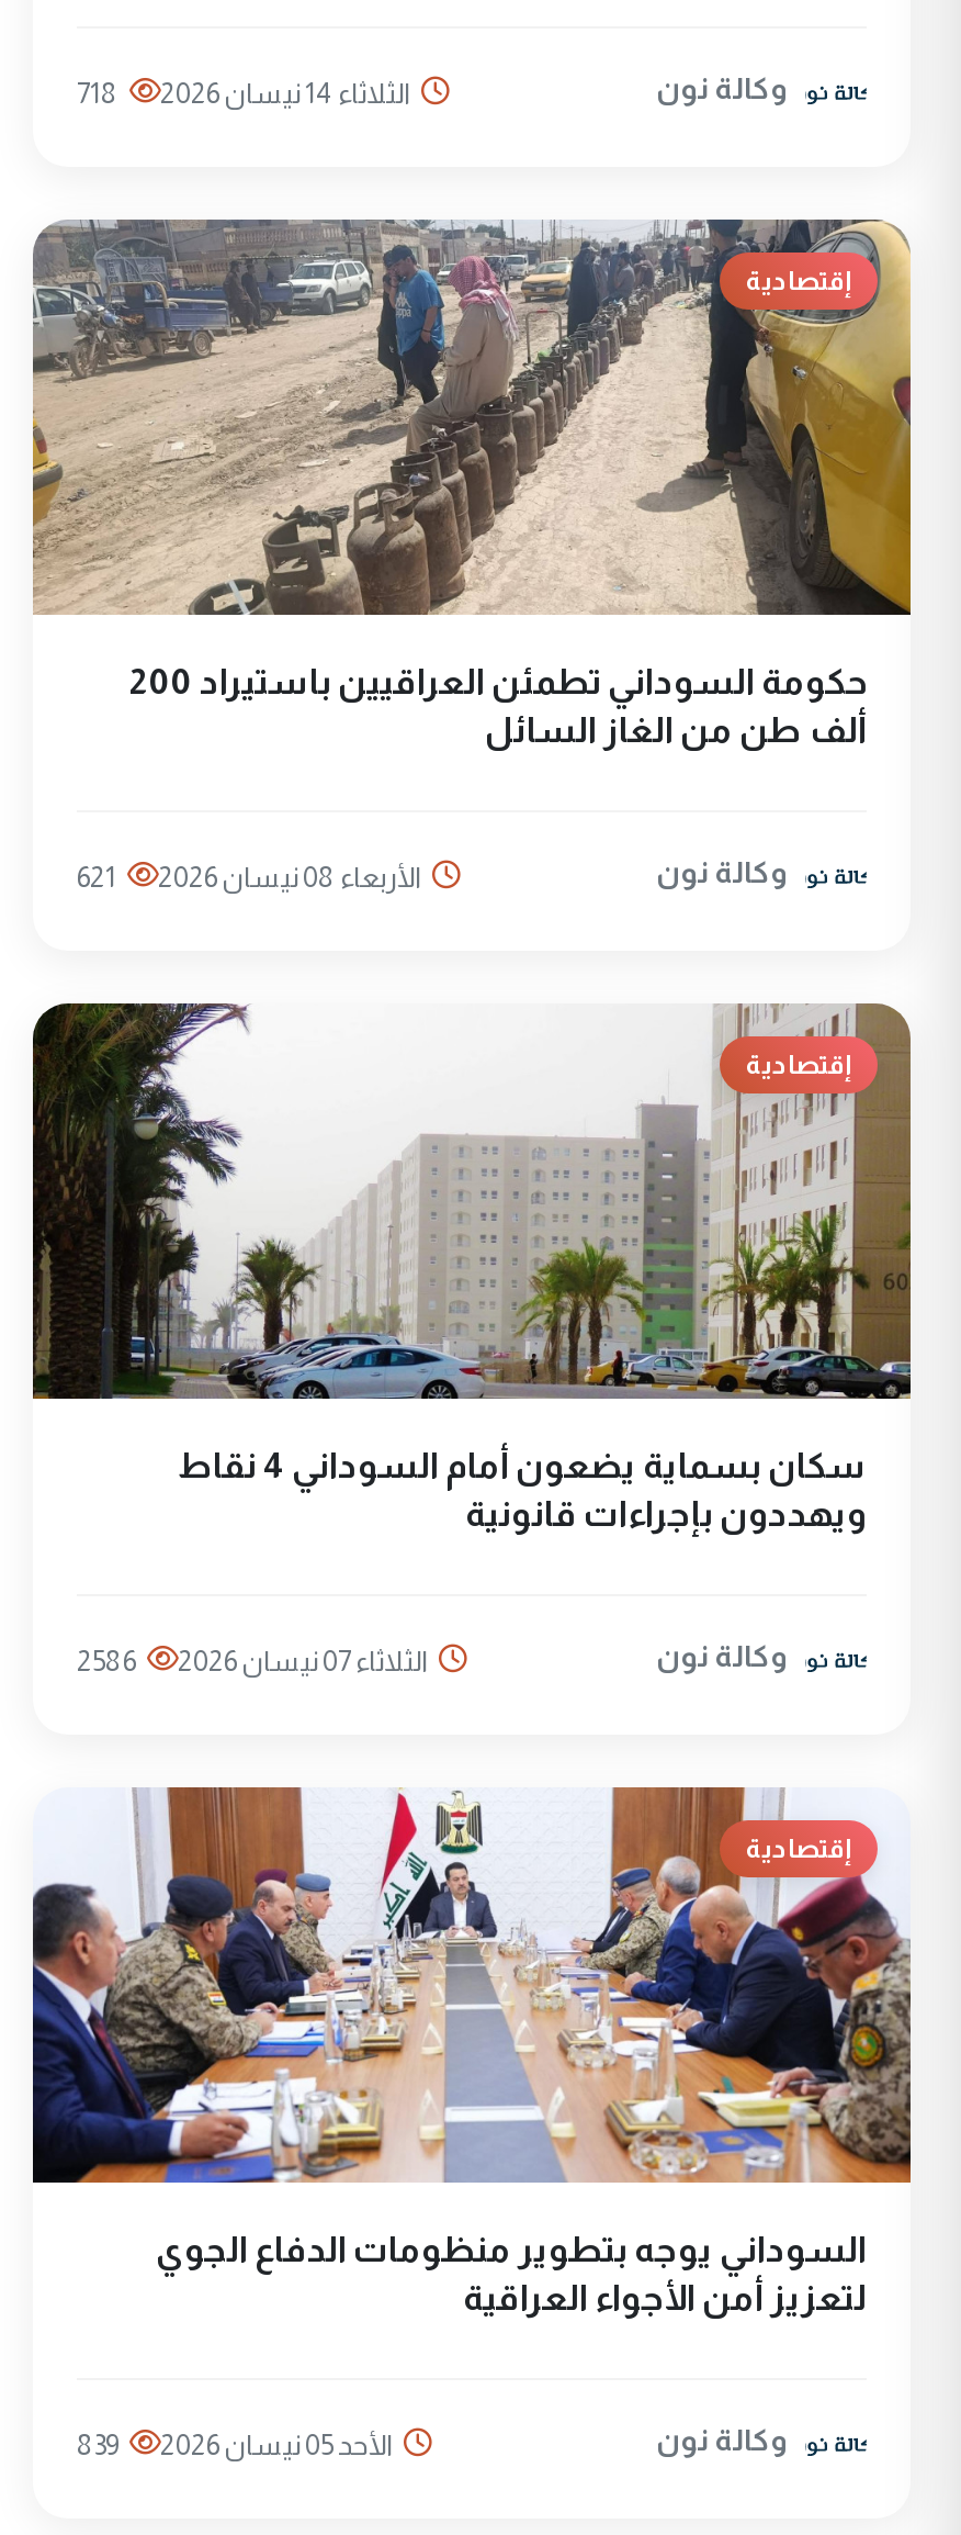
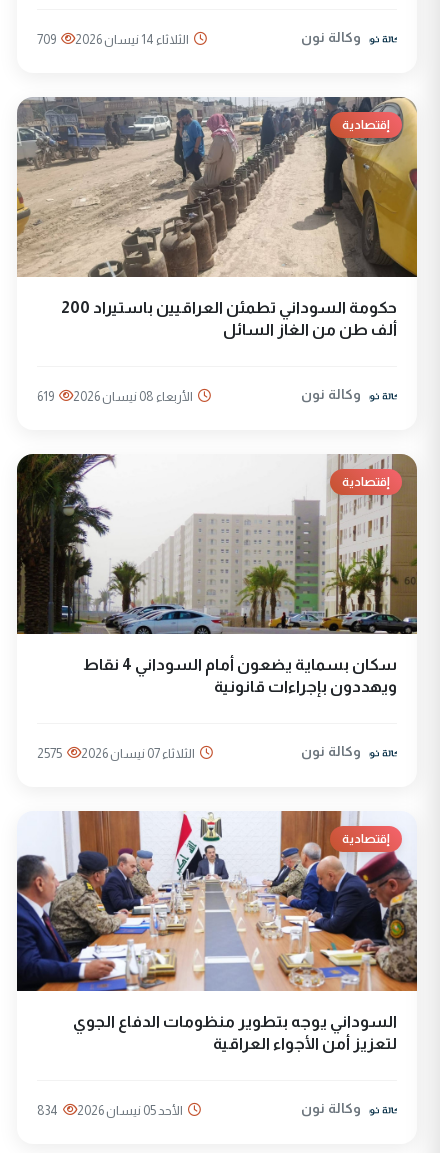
[77,76,118,109] 718 -> [37,31,56,46] 709
[77,860,116,893] 621 -> [37,388,54,403] 619
[77,1644,136,1676] 2586 -> [37,745,62,760] 2575
[77,2427,118,2460] 839 -> [37,1102,58,1117] 834

